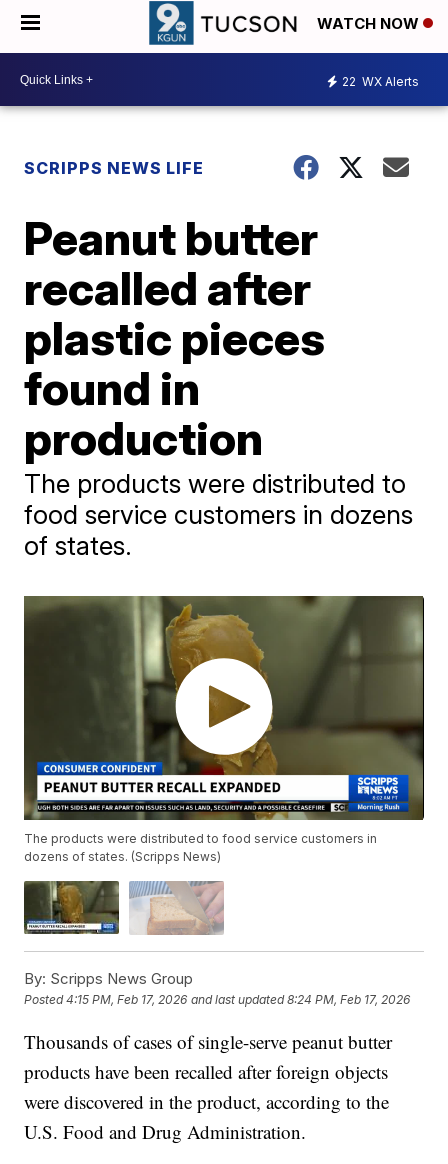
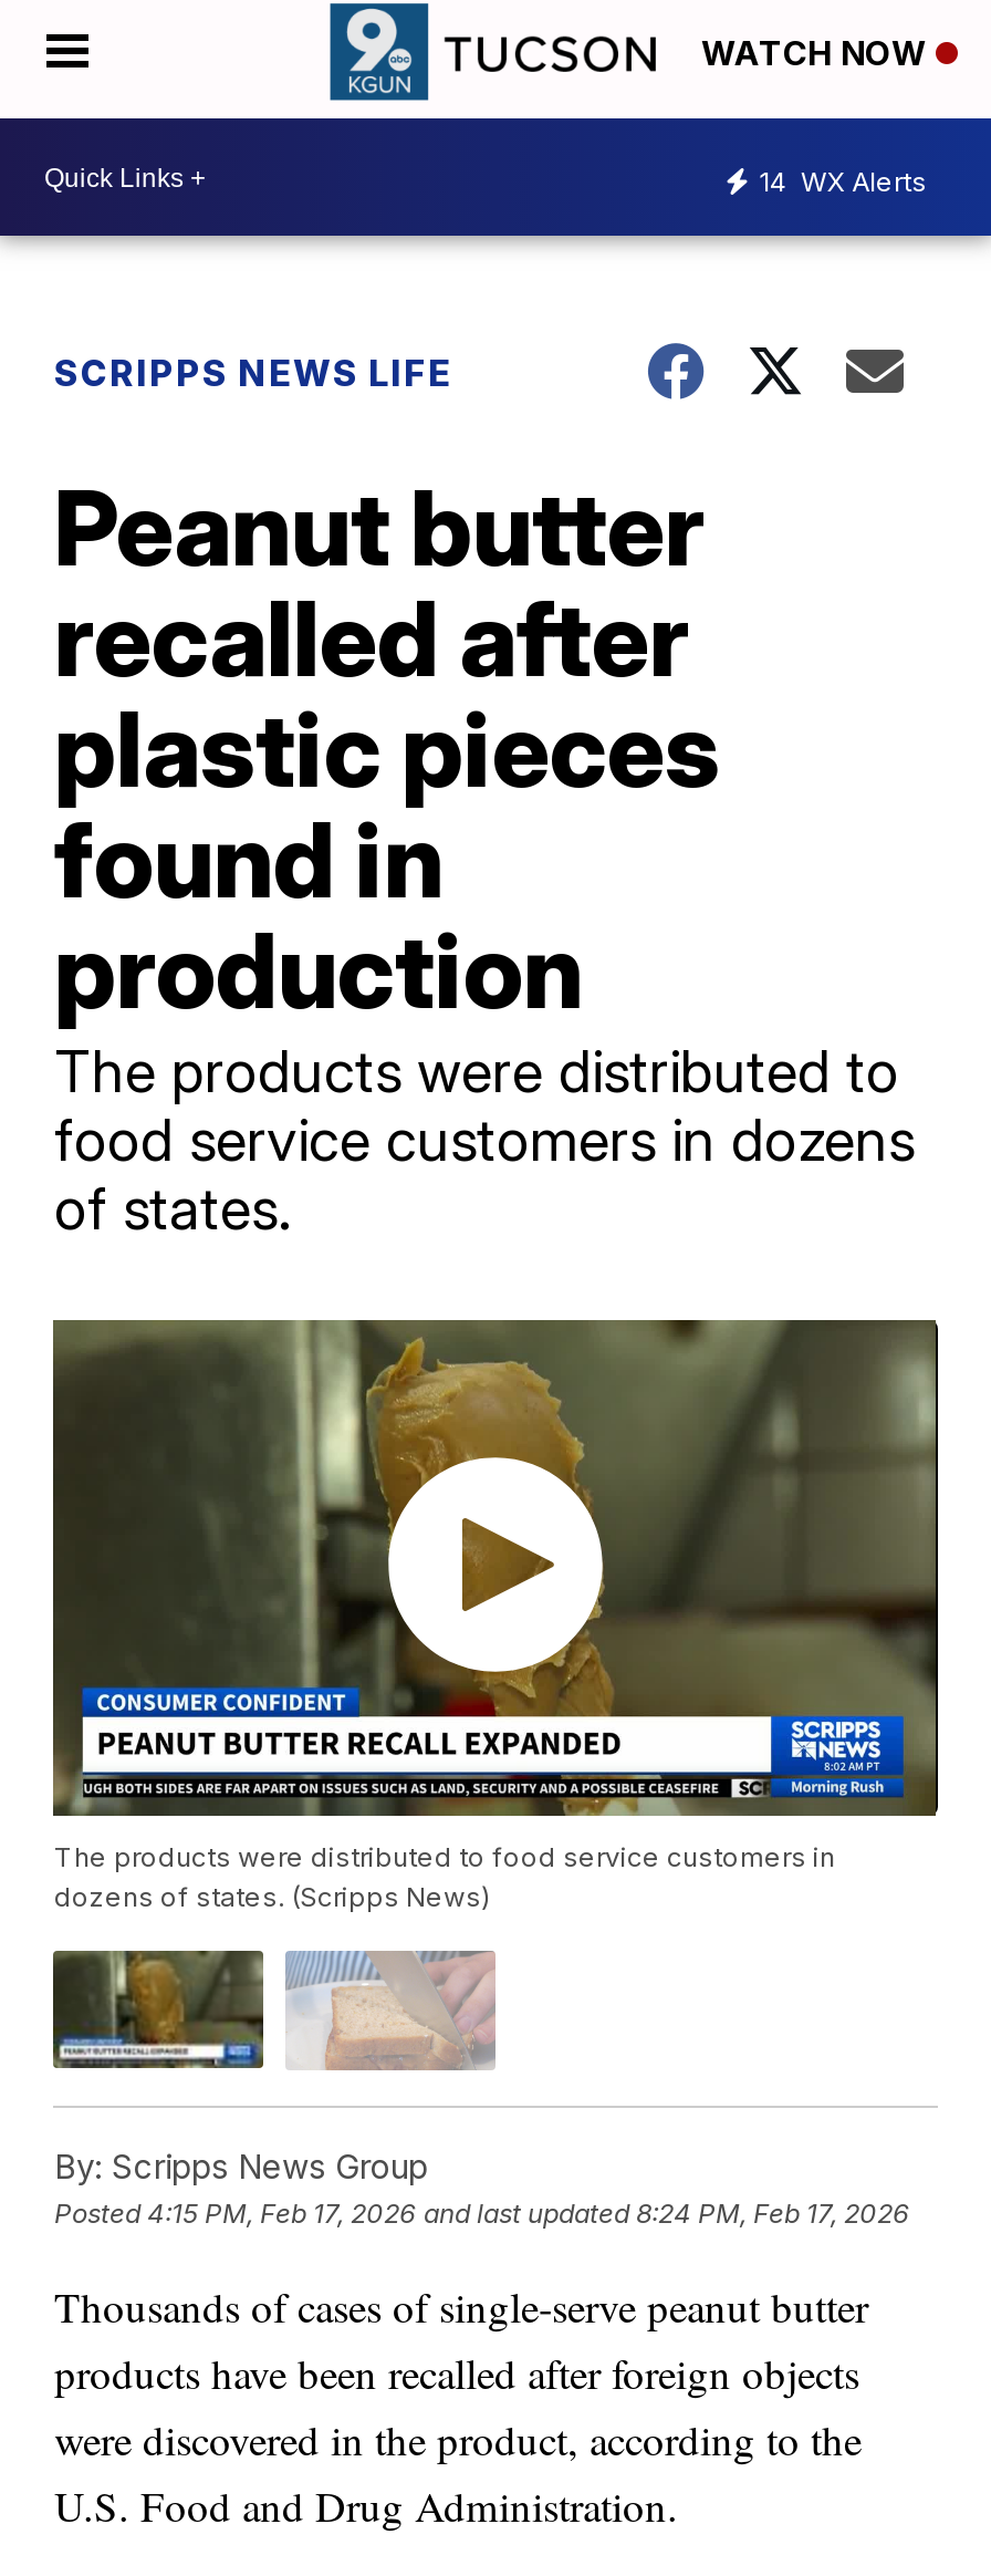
[342,73,419,88] 22 WX Alerts -> [759,164,927,197] 14 WX Alerts

